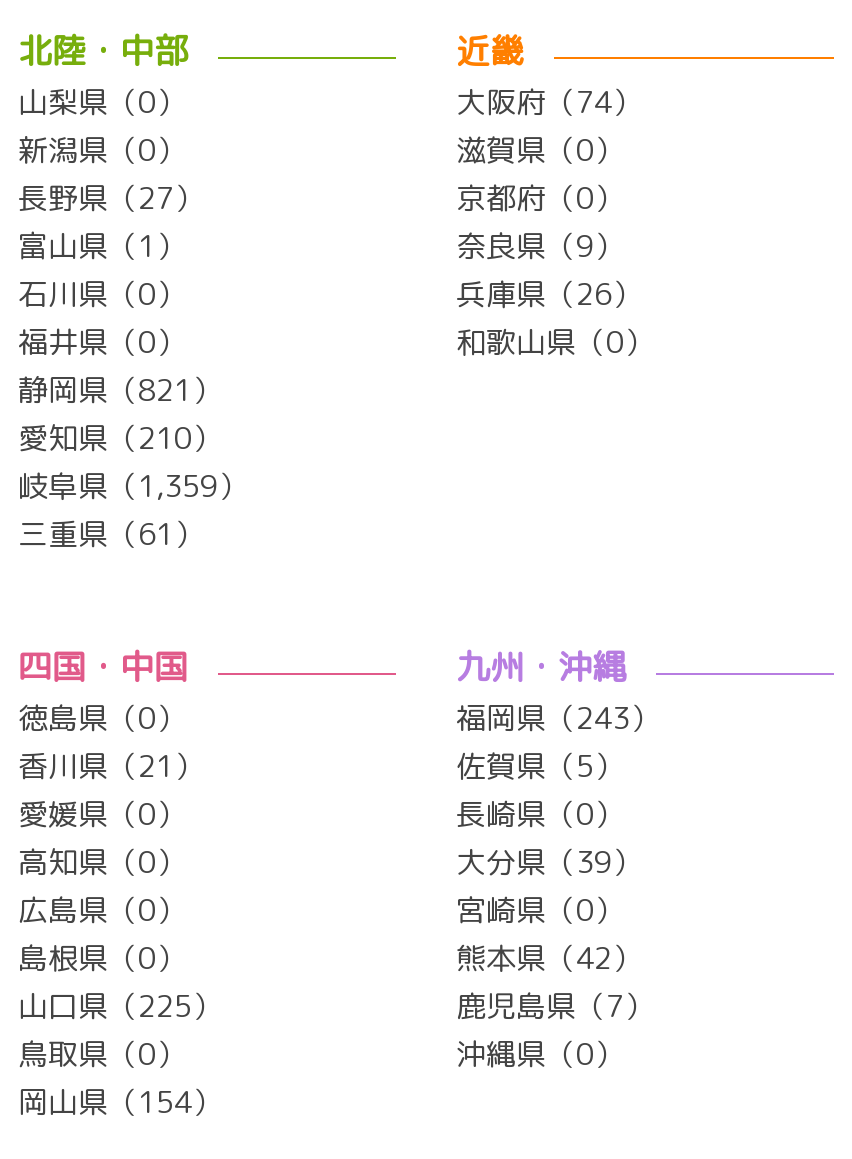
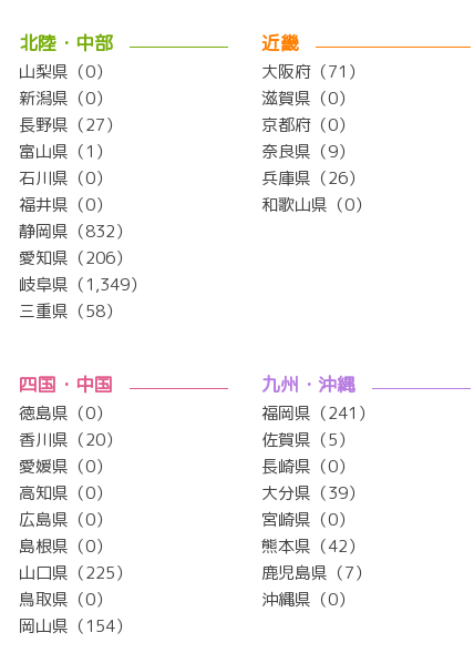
[456,81,642,123] 大阪府（74） -> [261,60,364,83] 大阪府（71）
[18,369,222,411] 静岡県（821） -> [19,220,132,243] 静岡県（832）
[18,417,222,459] 愛知県（210） -> [19,246,132,270] 愛知県（206）
[18,465,248,507] 岐阜県（1,359） -> [19,273,146,296] 岐阜県（1,349）
[18,513,204,555] 三重県（61） -> [19,299,122,323] 三重県（58）
[456,697,660,739] 福岡県（243） -> [261,401,374,425] 福岡県（241）
[18,745,204,787] 香川県（21） -> [19,428,122,451] 香川県（20）

